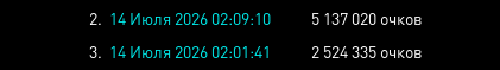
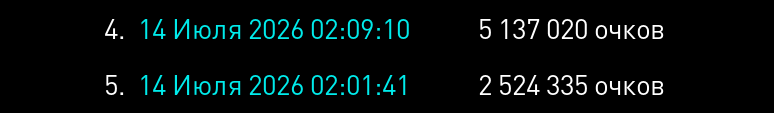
[89,7,423,28] 2. 14 Июля 2026 02:09:10 5 137 020 очков -> [104,9,666,45] 4. 14 Июля 2026 02:09:10 5 137 020 очков
[89,40,423,62] 3. 14 Июля 2026 02:01:41 2 524 335 очков -> [104,65,666,101] 5. 14 Июля 2026 02:01:41 2 524 335 очков

